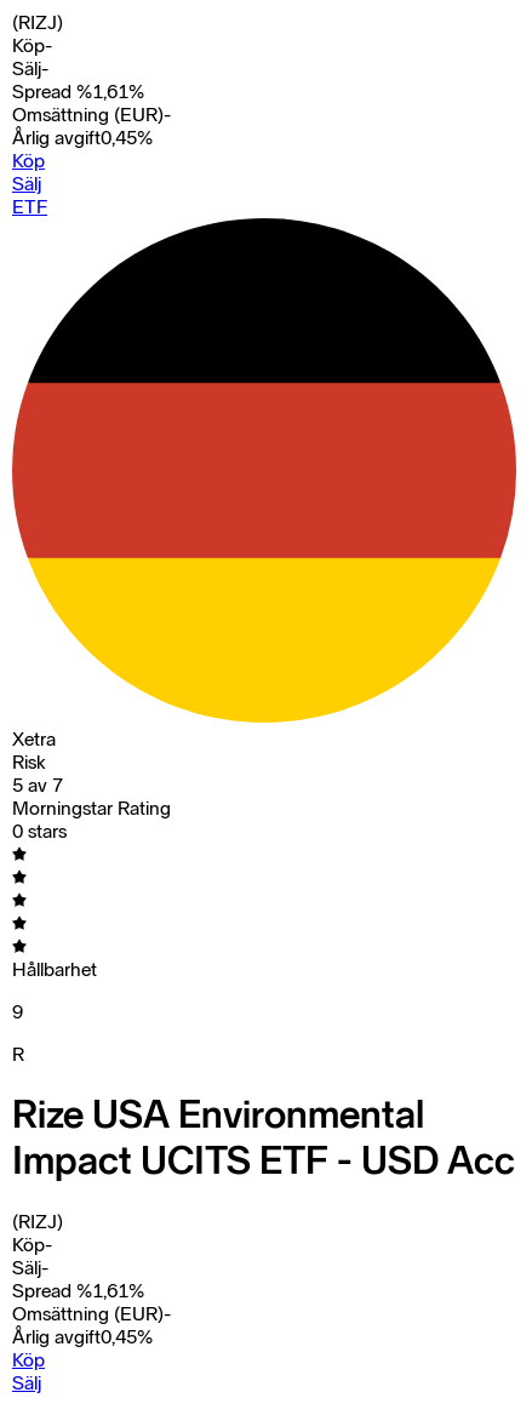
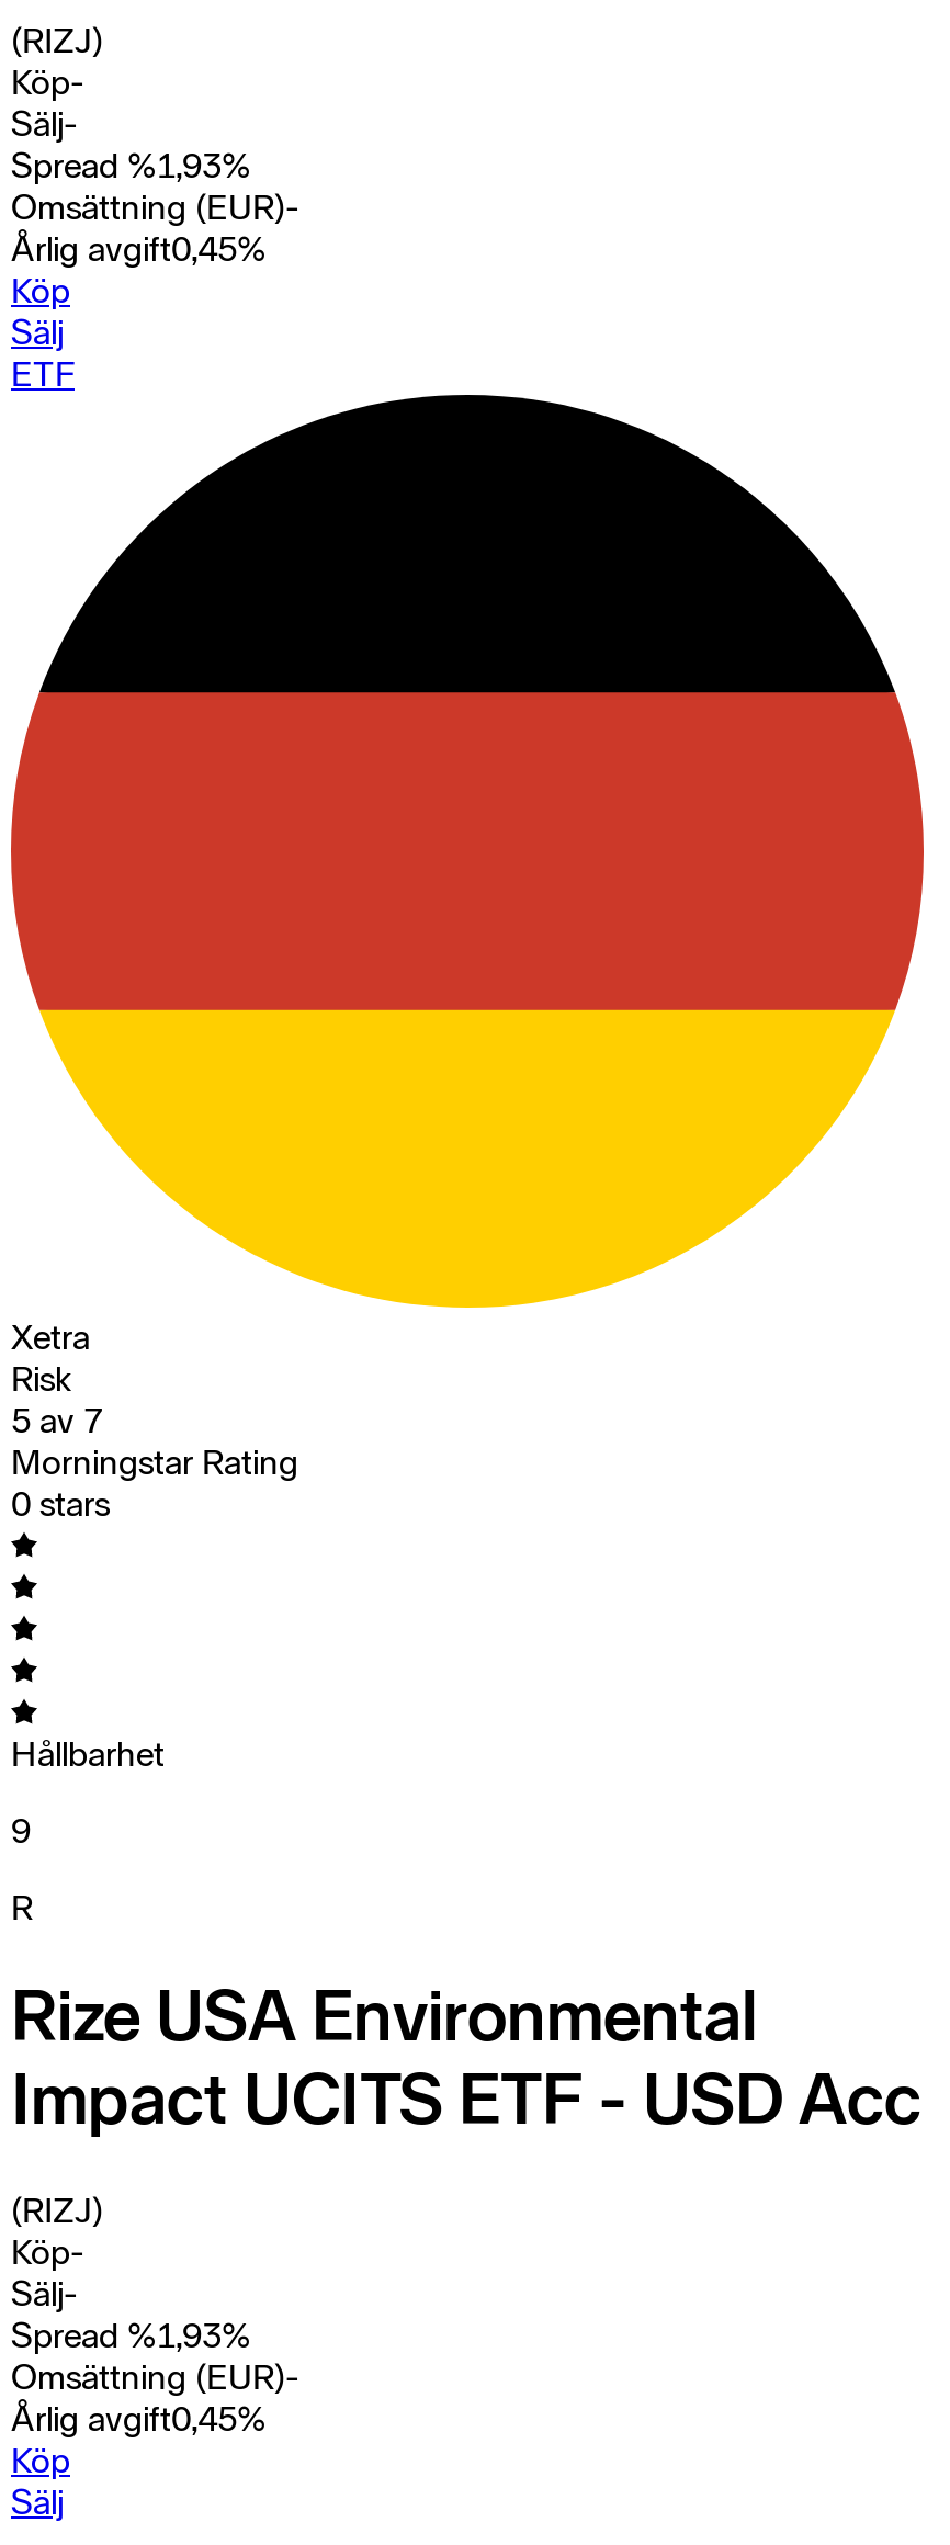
[12,80,144,103] Spread %1,61% -> [11,145,250,186] Spread %1,93%
[12,1279,144,1302] Spread %1,61% -> [11,2314,250,2356] Spread %1,93%

